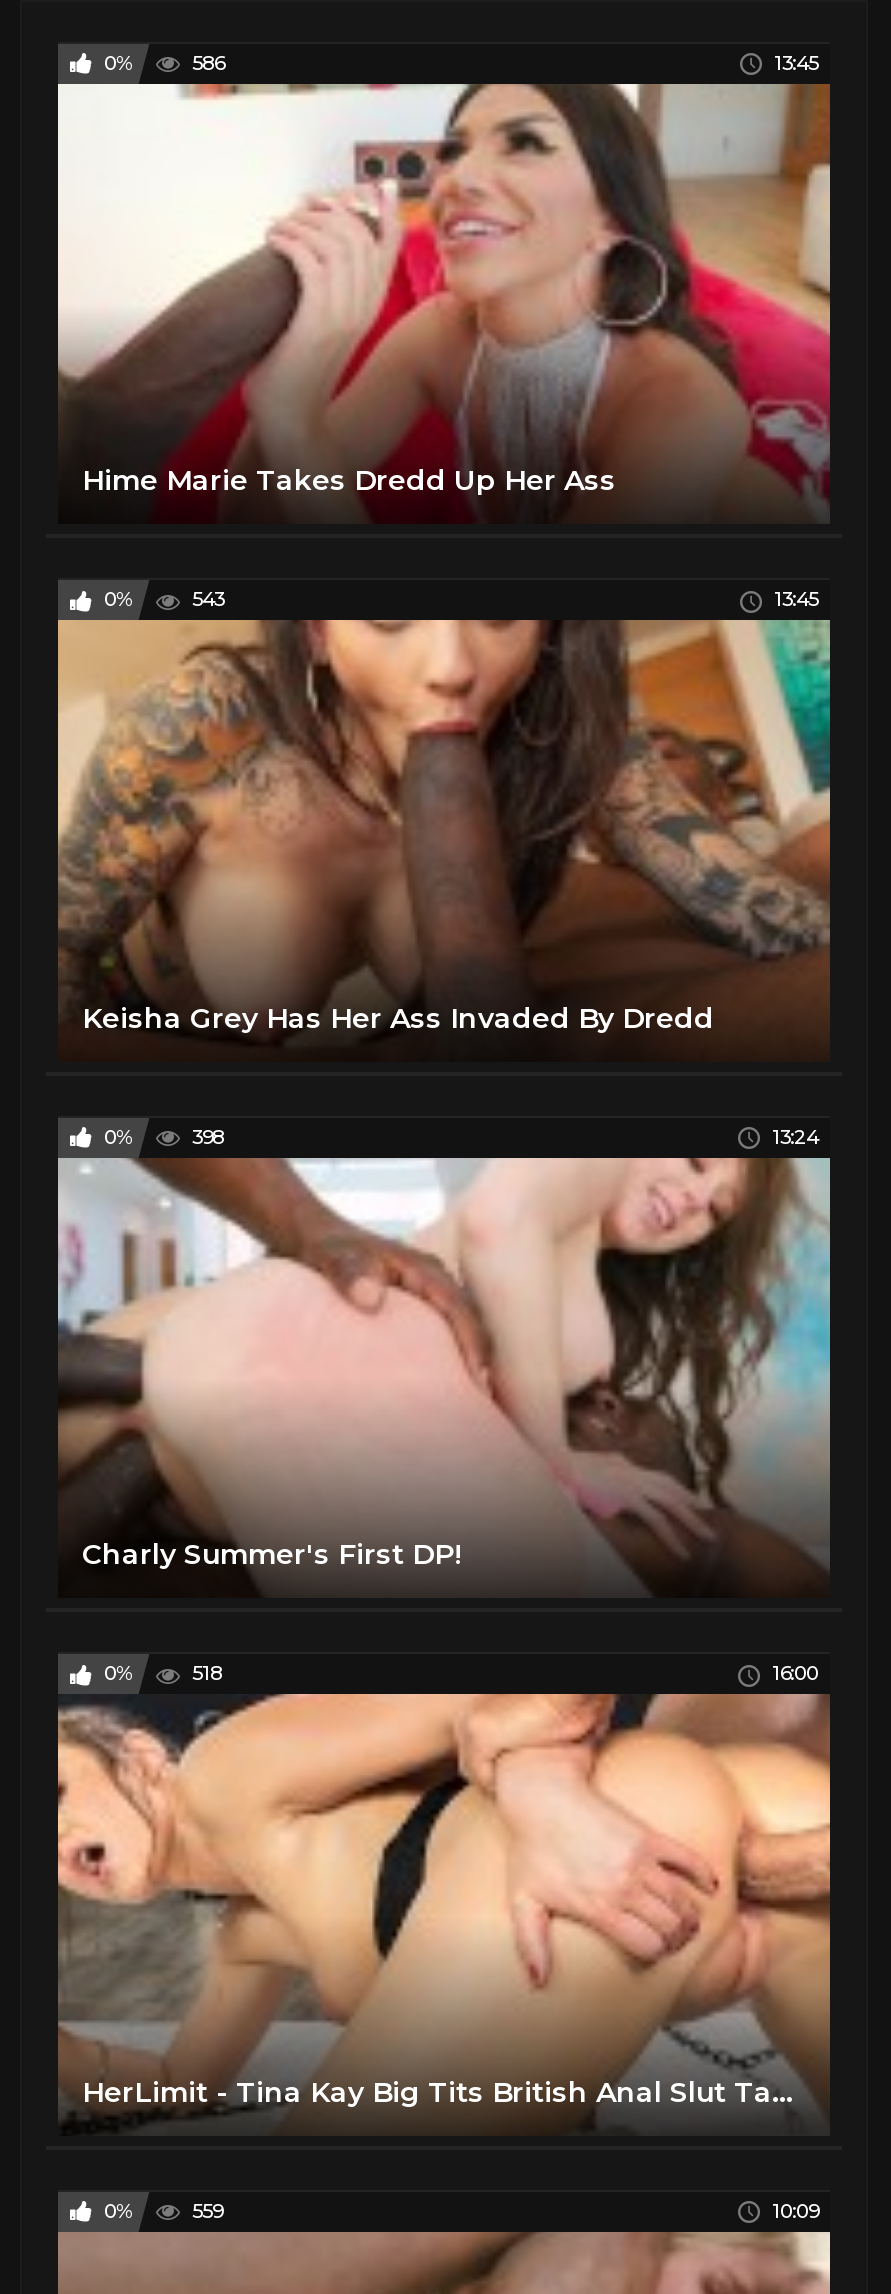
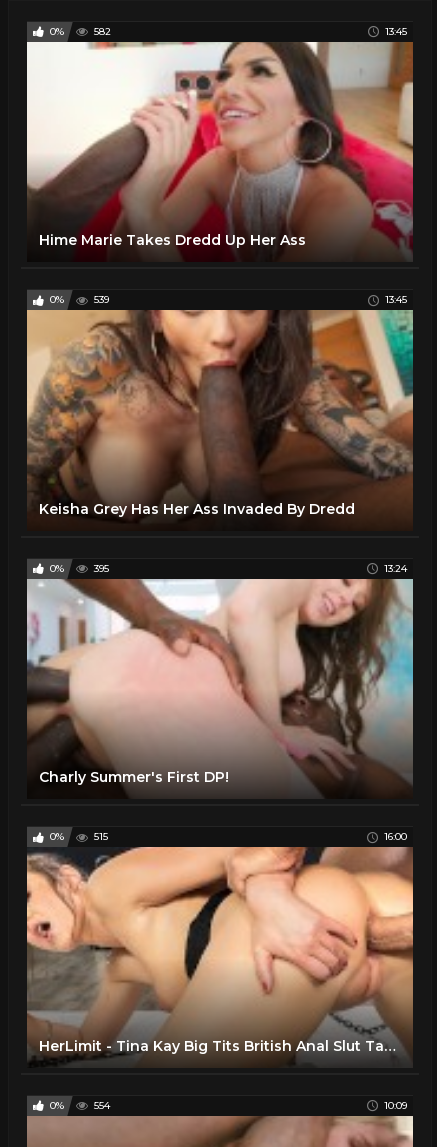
[192,49,224,75] 586 -> [94,25,111,38] 582
[192,586,224,612] 543 -> [94,293,109,306] 539
[192,1124,224,1150] 398 -> [94,562,109,575] 395
[192,1661,222,1687] 518 -> [94,830,108,843] 515
[192,2198,222,2224] 559 -> [94,1099,110,1112] 554

